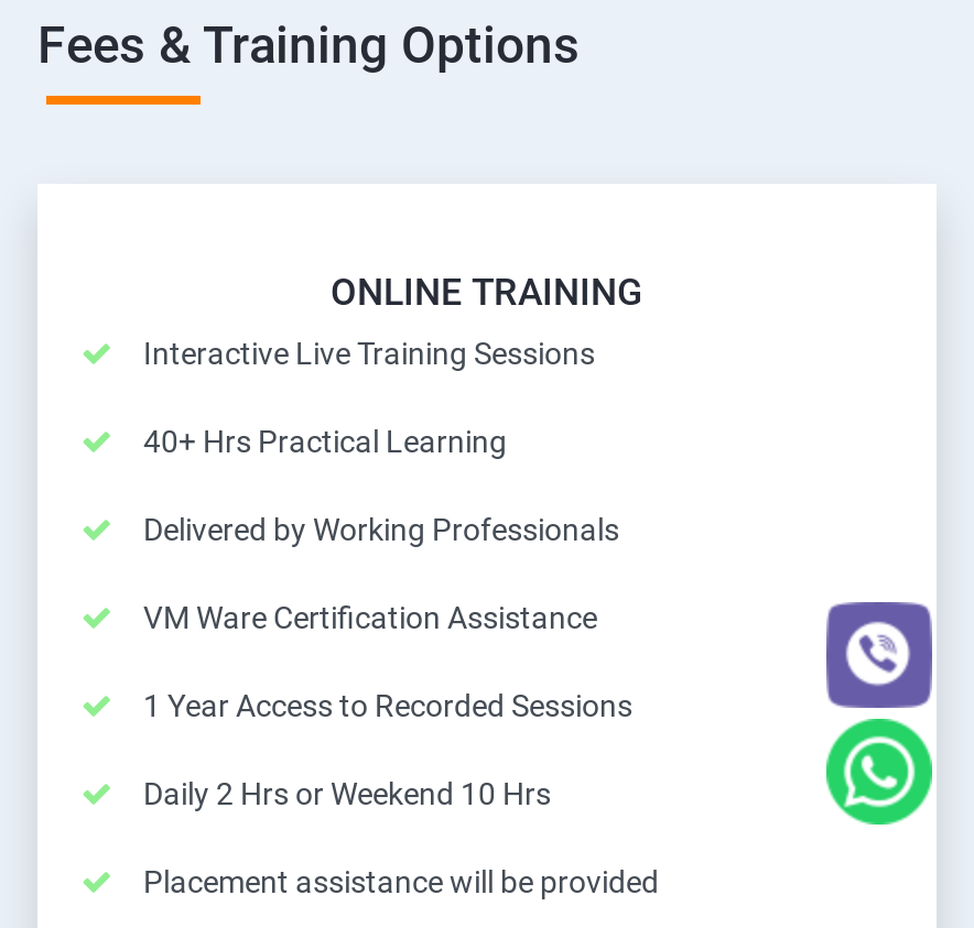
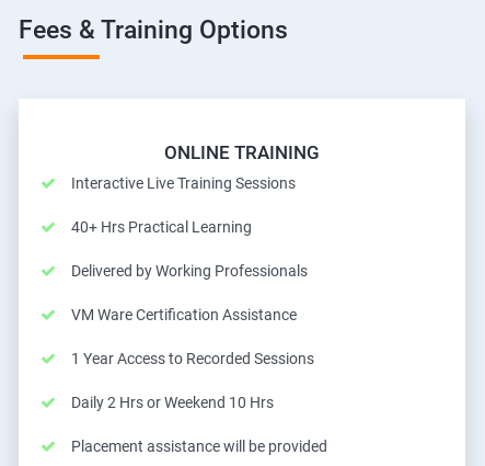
[824,600,934,827] [image] -> none

